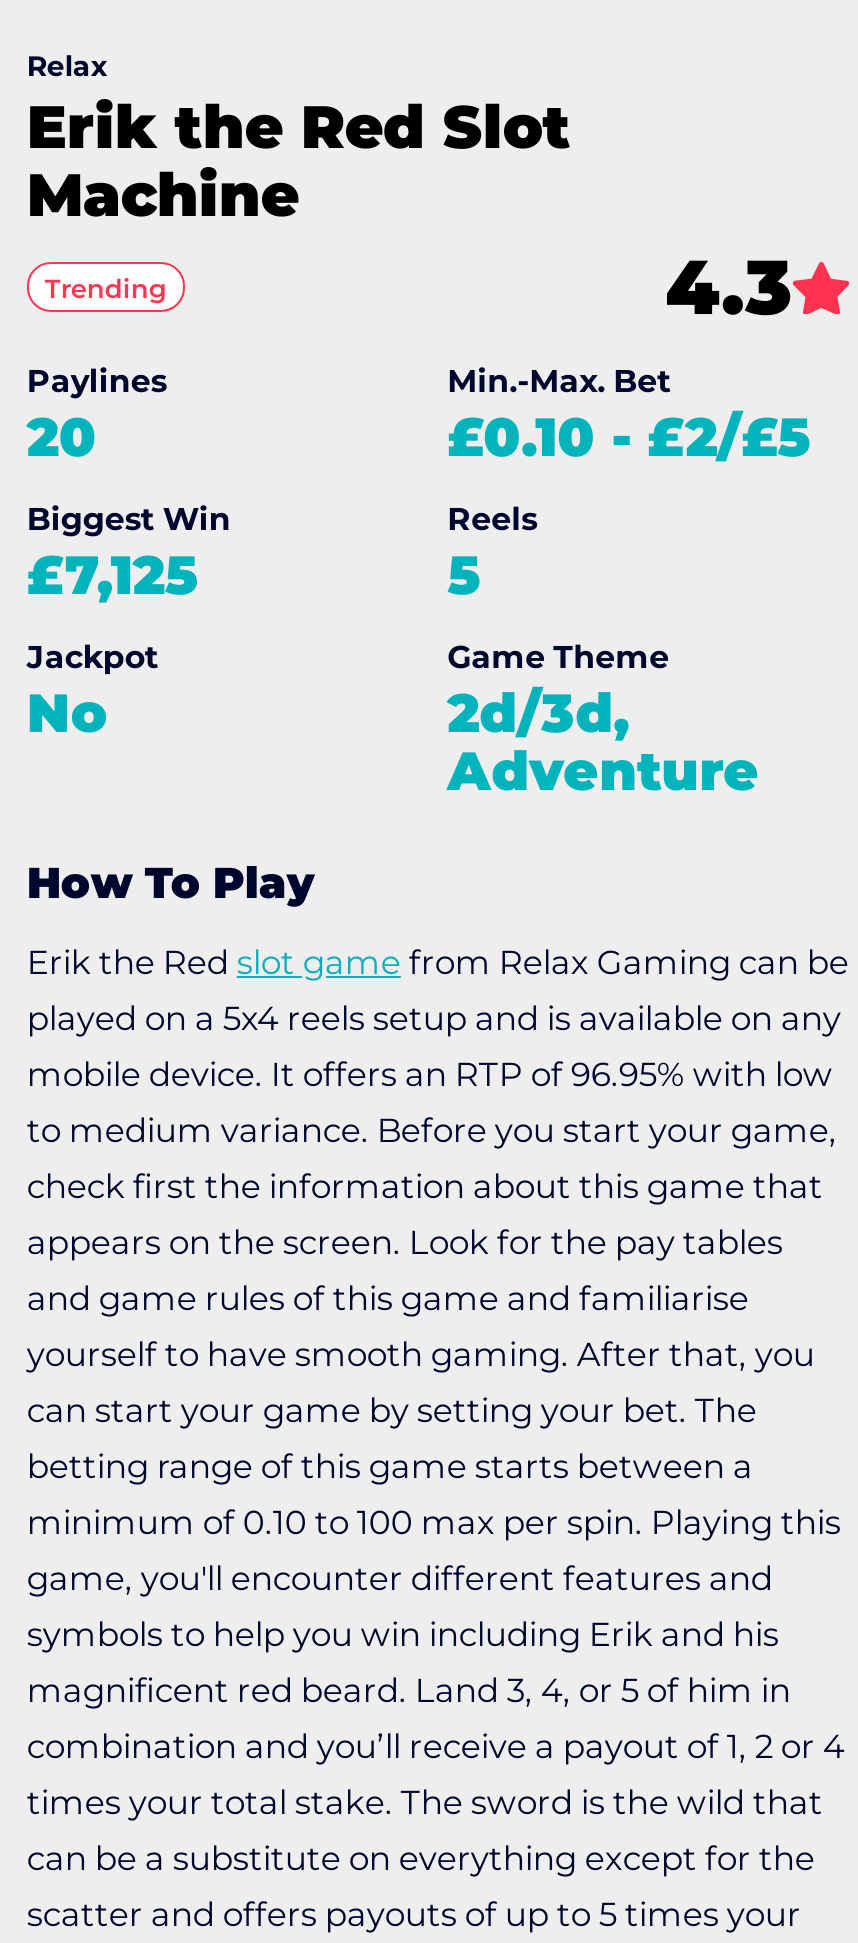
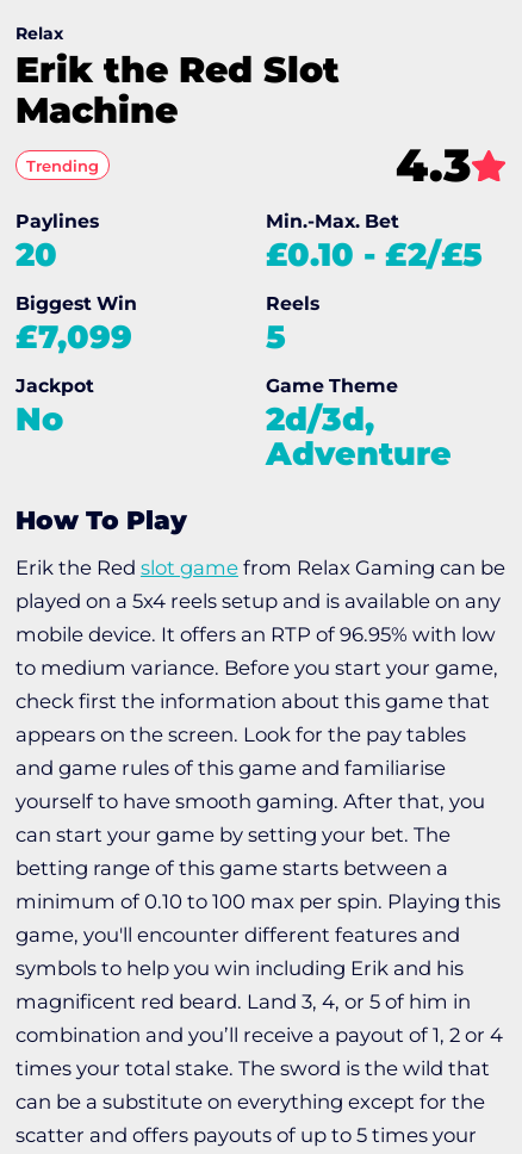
[27,543,199,609] £7,125 -> [15,317,132,357] £7,099

